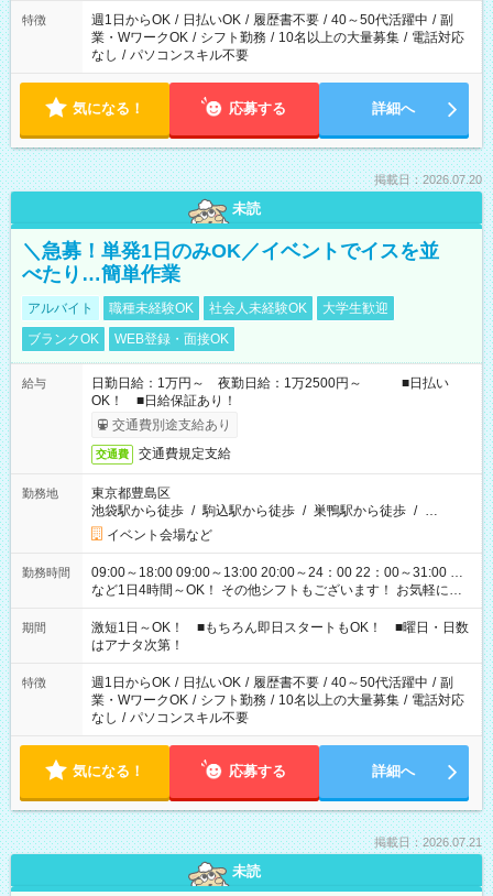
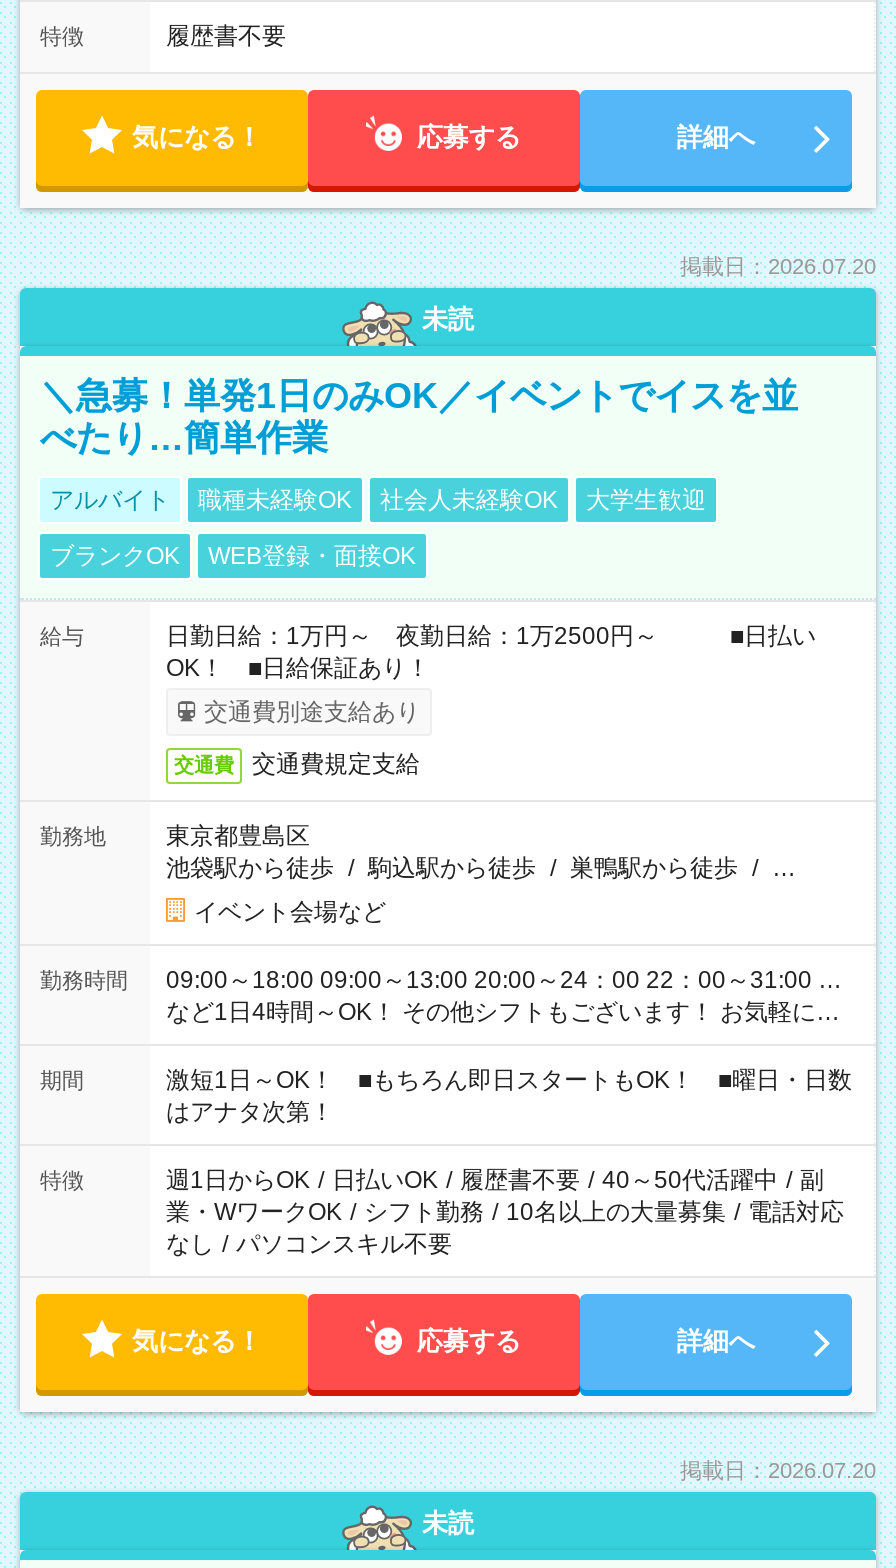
[91,12,464,63] 週1日からOK / 日払いOK / 履歴書不要 / 40～50代活躍中 / 副 | 業・WワークOK / シフト勤務 / 10名以上の大量募集 / 電話対応 | なし / パソコンスキル不要 -> [166,22,286,50] 履歴書不要
[374,835,482,849] 掲載日：2026.07.21 -> [680,1458,876,1482] 掲載日：2026.07.20

